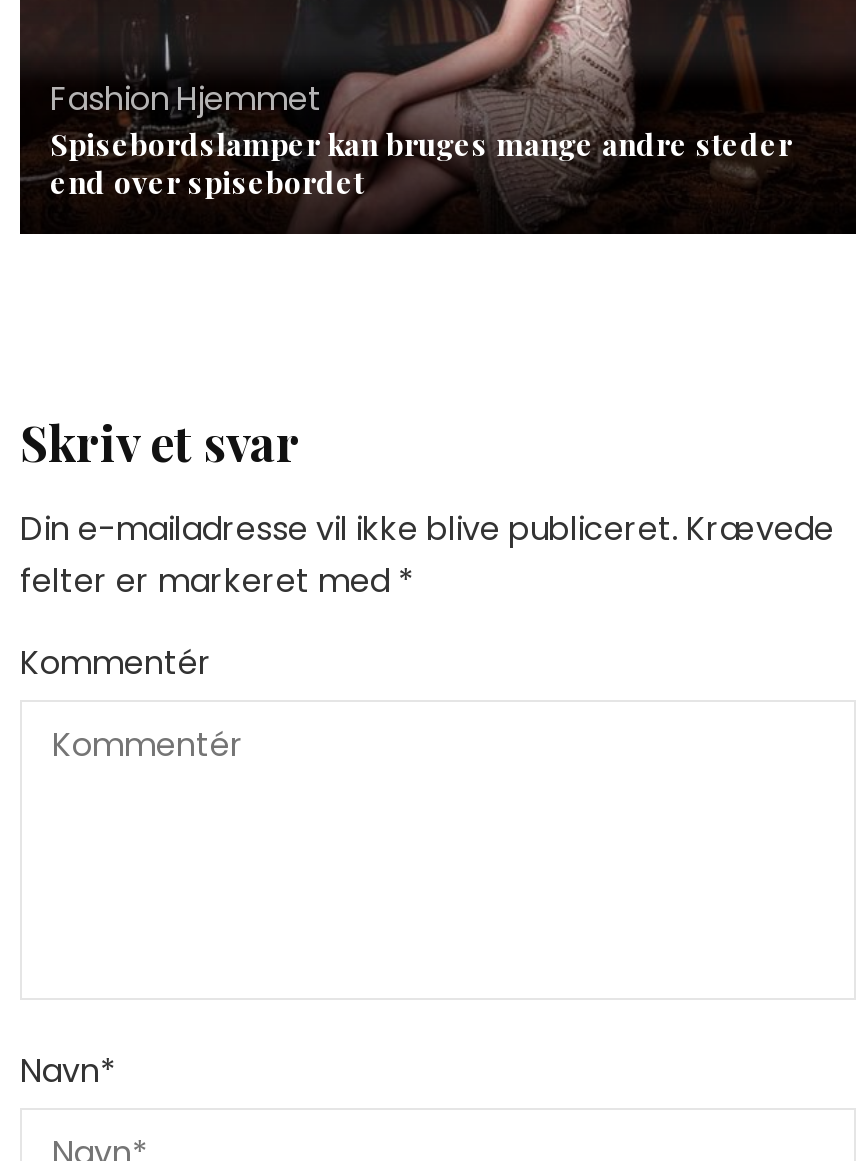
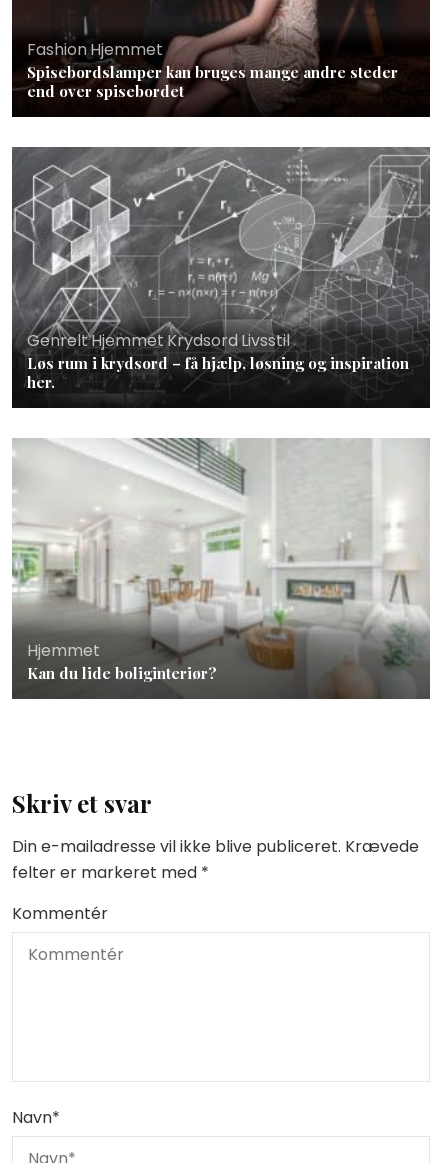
none -> [11,437,430,699] [image] | Hjemmet | Kan du lide boliginteriør?
none -> [12,146,430,392] [image] | Genrelt,Hjemmet, Krydsord, Livsstil | Løs rum i krydsord – få hjælp, løsning og inspiration | her.

